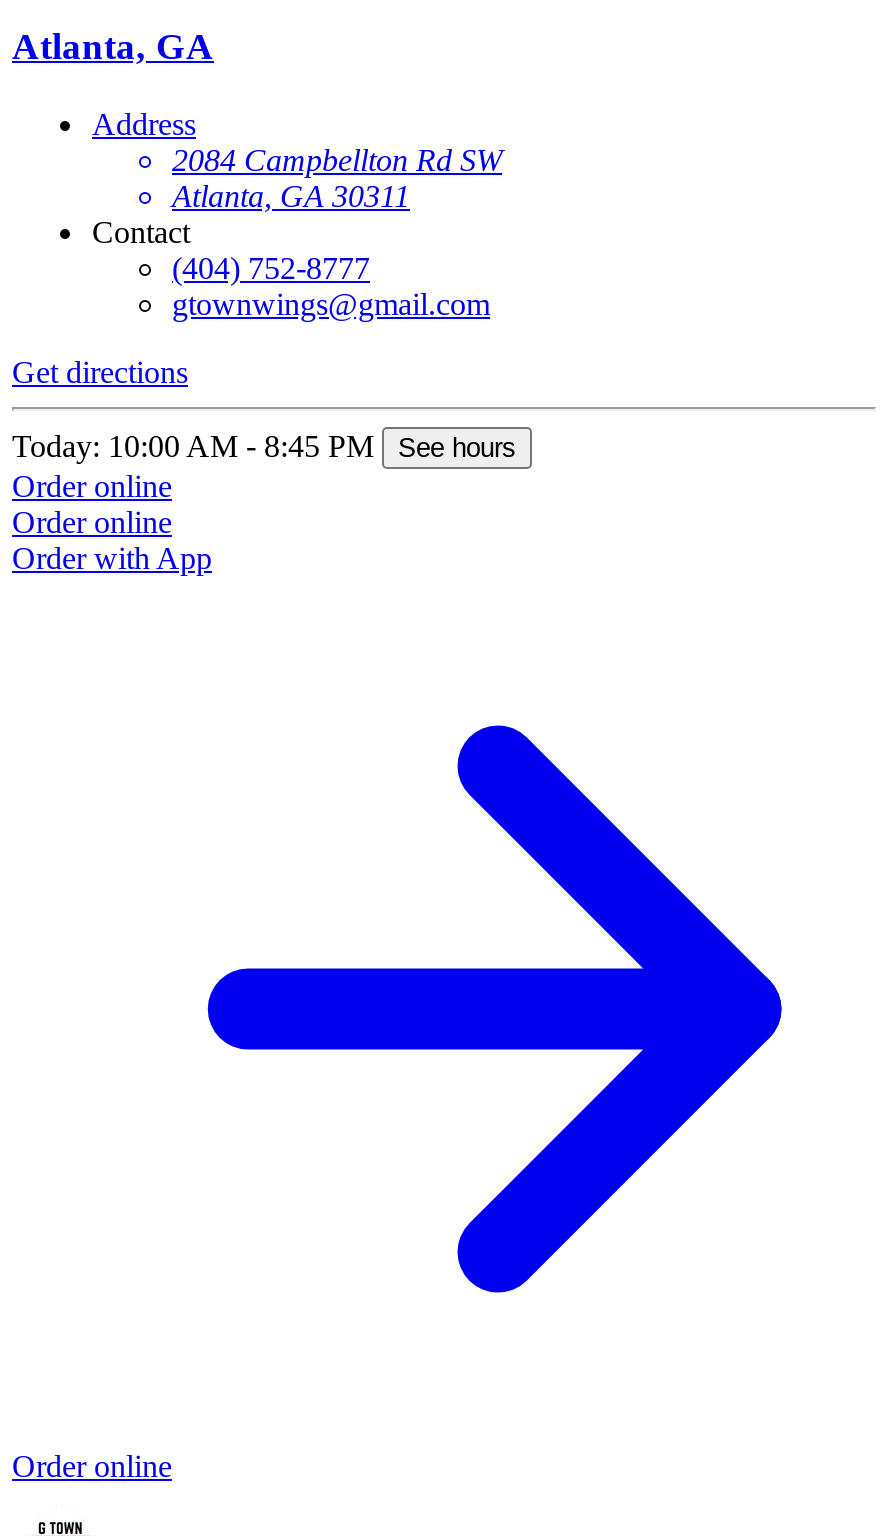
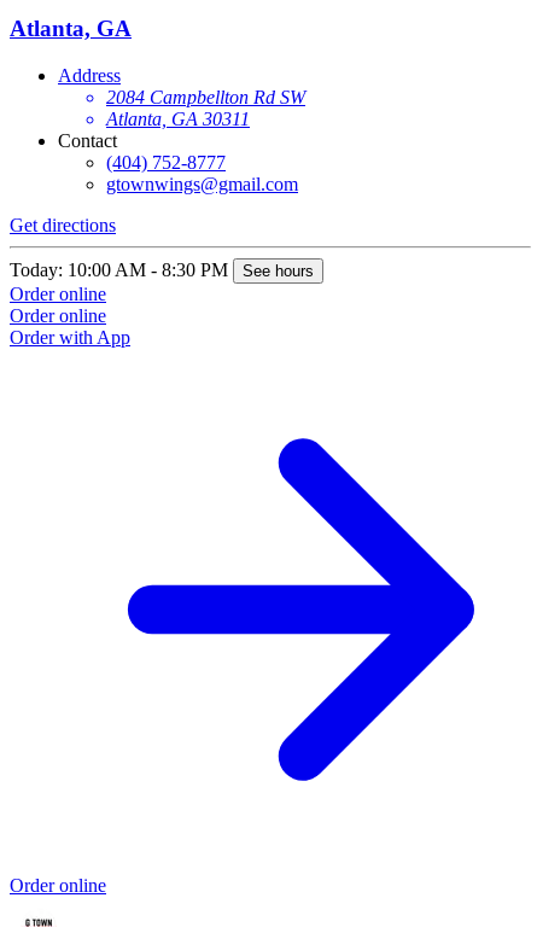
[12,430,516,464] Today: 10:00 AM - 8:45 PM See hours -> [10,259,314,280] Today: 10:00 AM - 8:30 PM See hours

